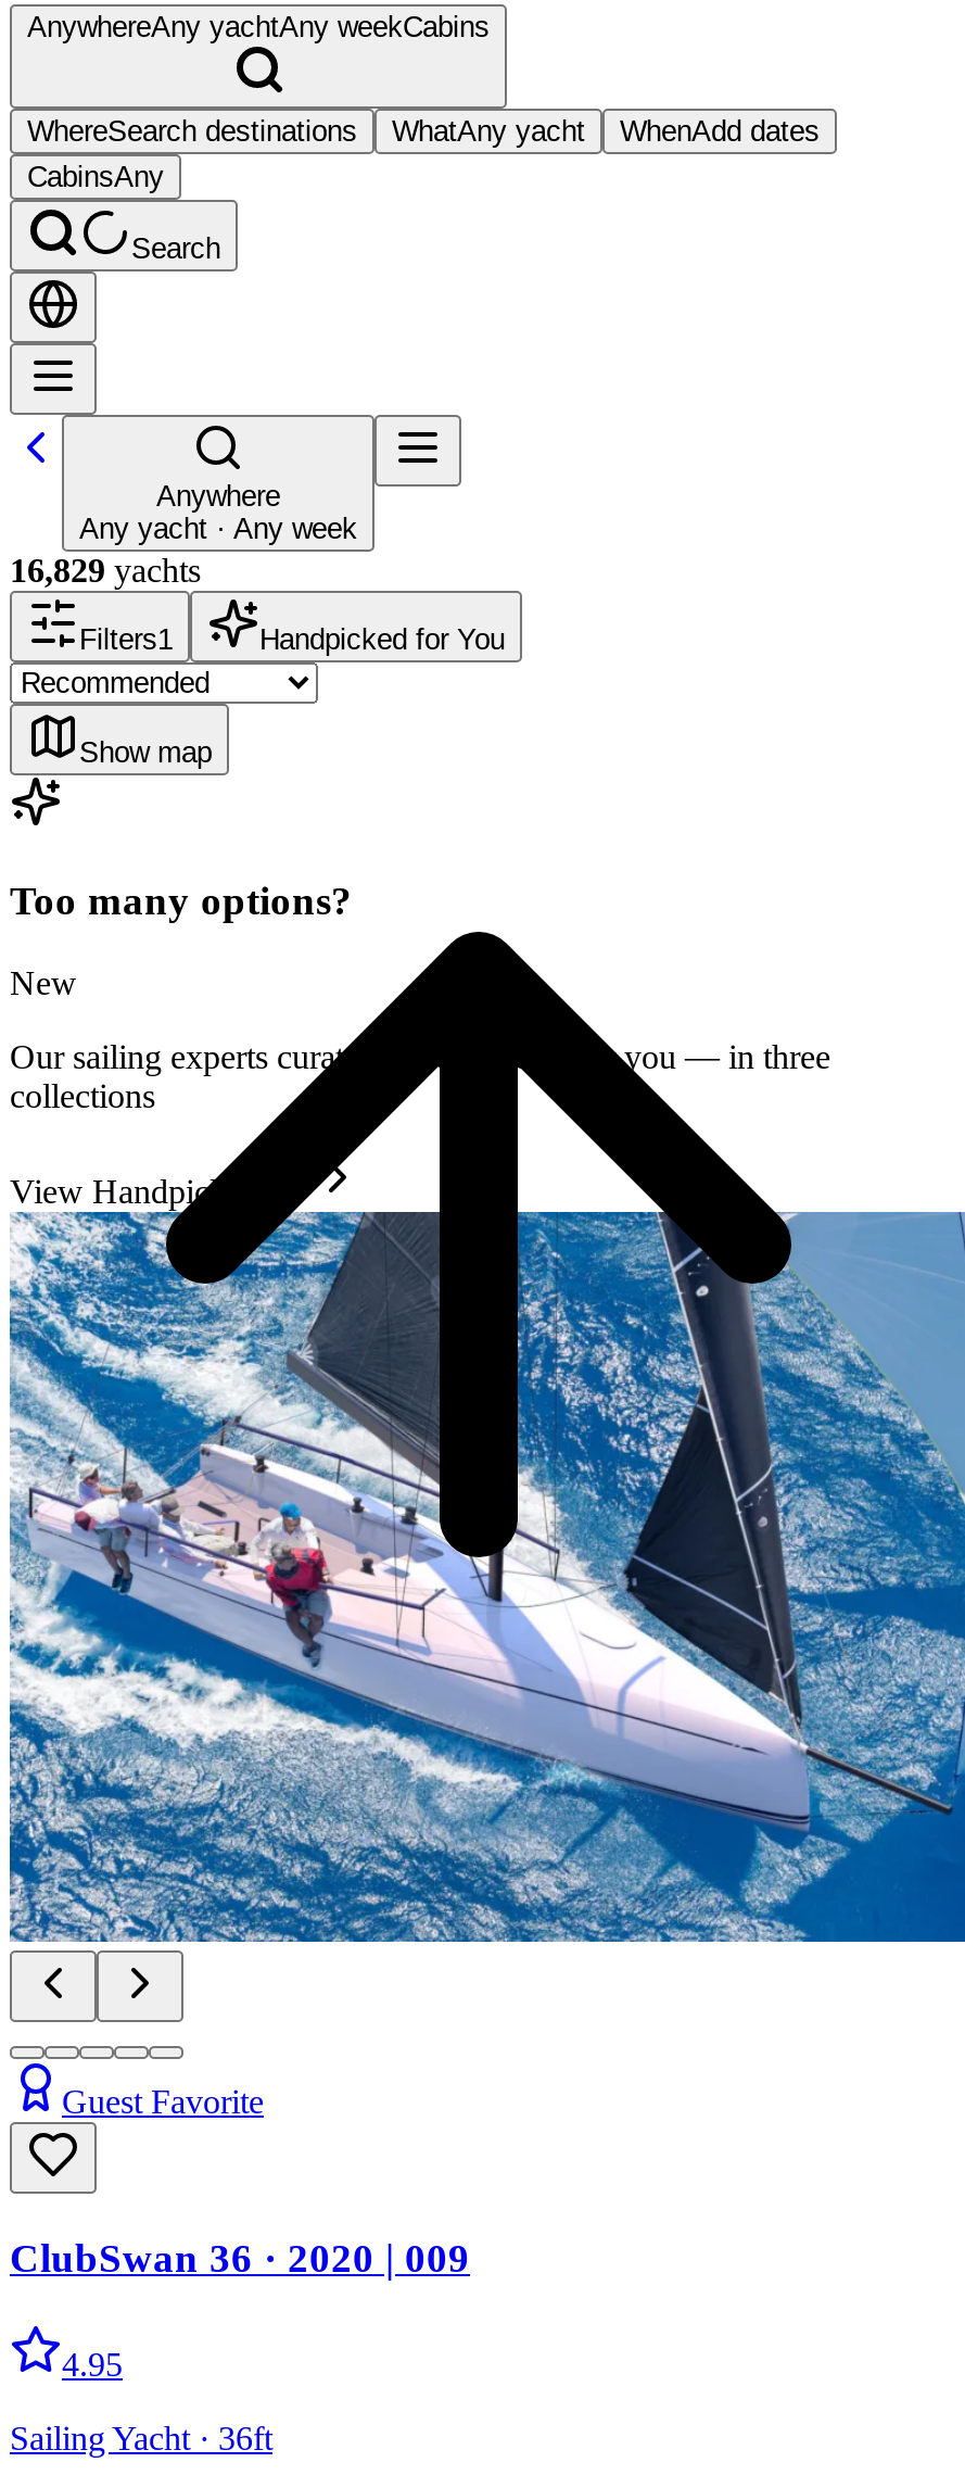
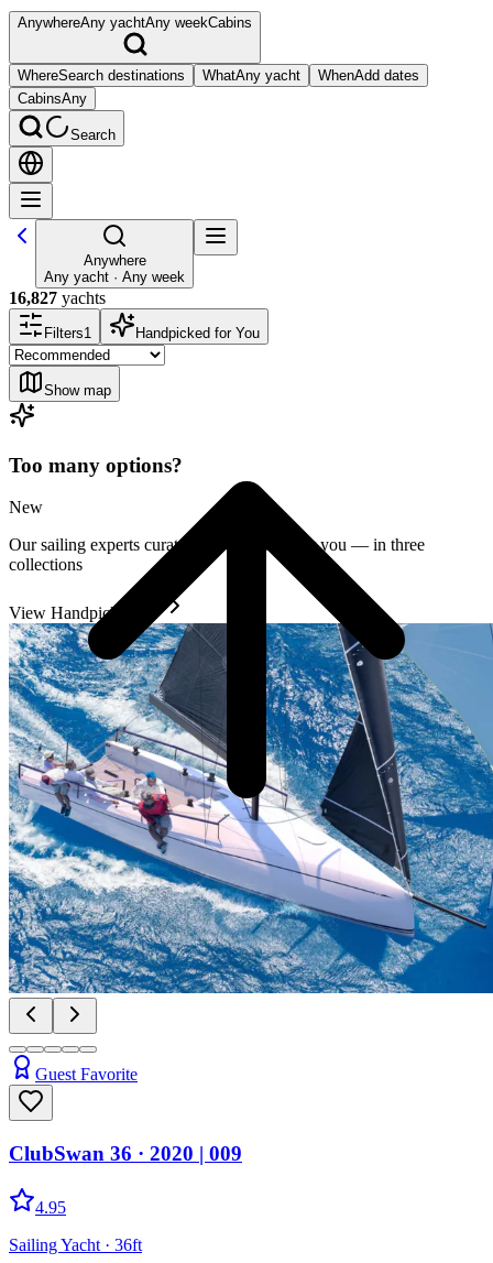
[10,552,201,589] 16,829 yachts -> [9,288,106,307] 16,827 yachts

